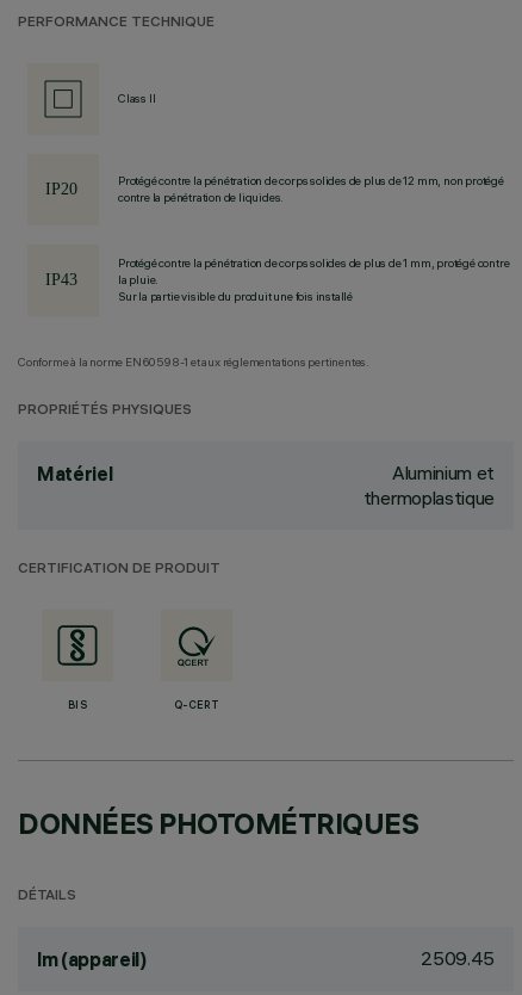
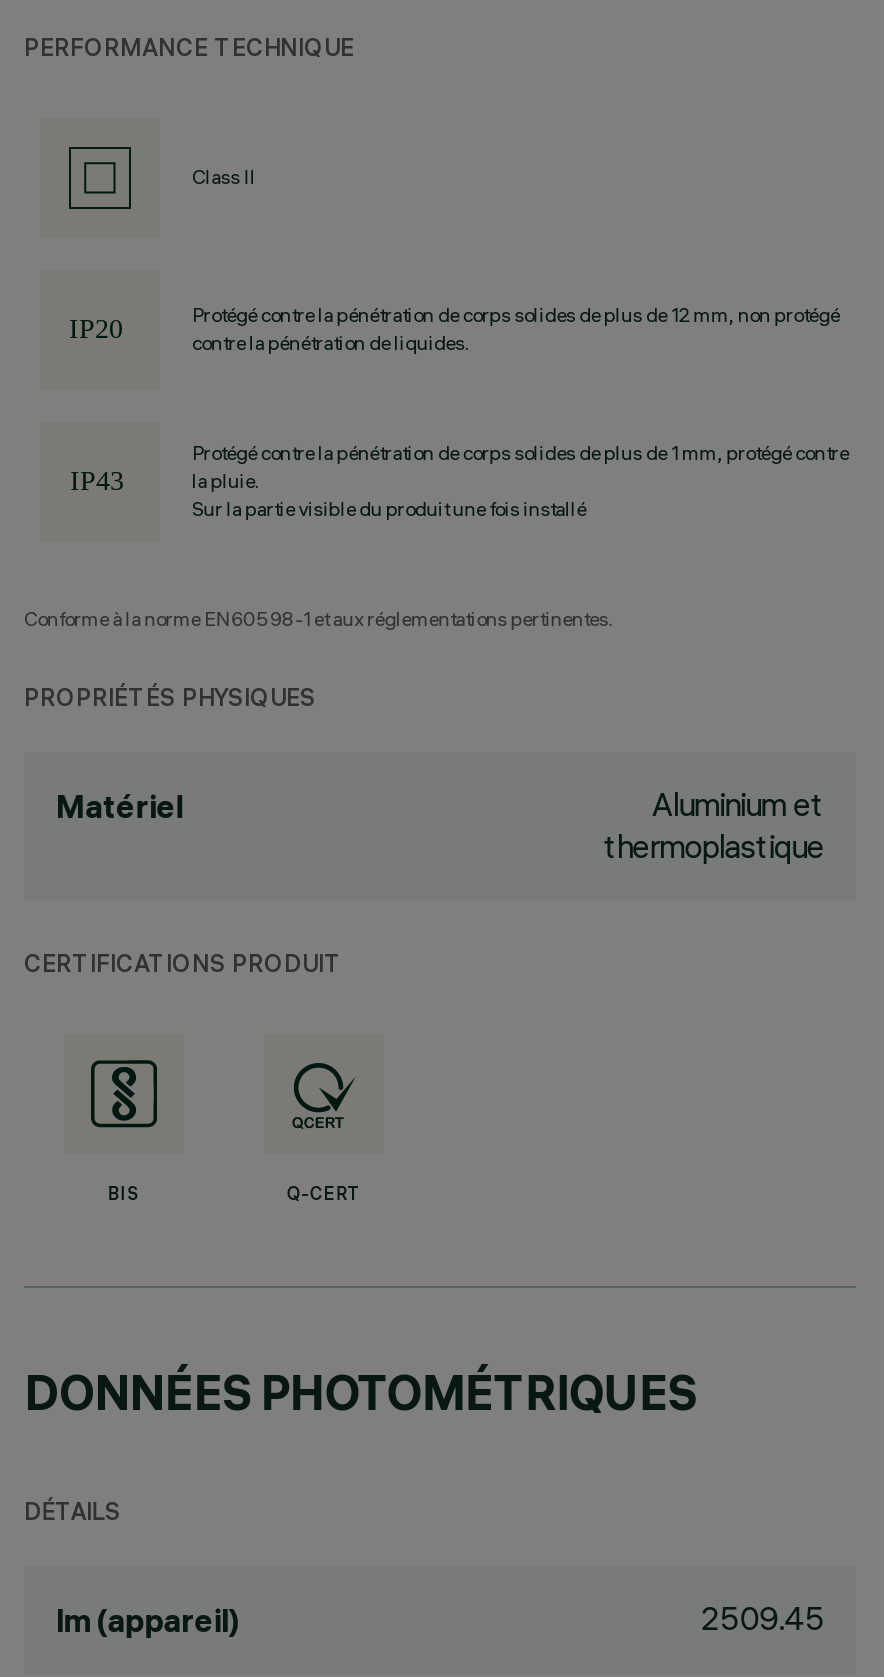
[18,562,220,577] CERTIFICATION DE PRODUIT -> [24,954,342,980] CERTIFICATIONS PRODUIT

